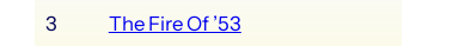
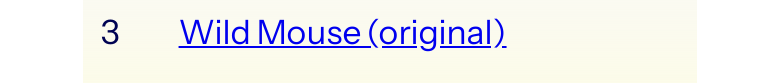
[109,11,241,35] The Fire Of ’53 -> [179,11,507,51] Wild Mouse (original)

